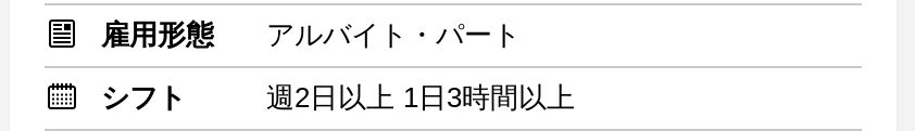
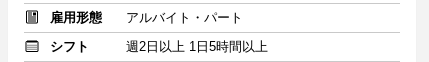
[266,81,575,114] 週2日以上 1日3時間以上 -> [126,39,268,54] 週2日以上 1日5時間以上

